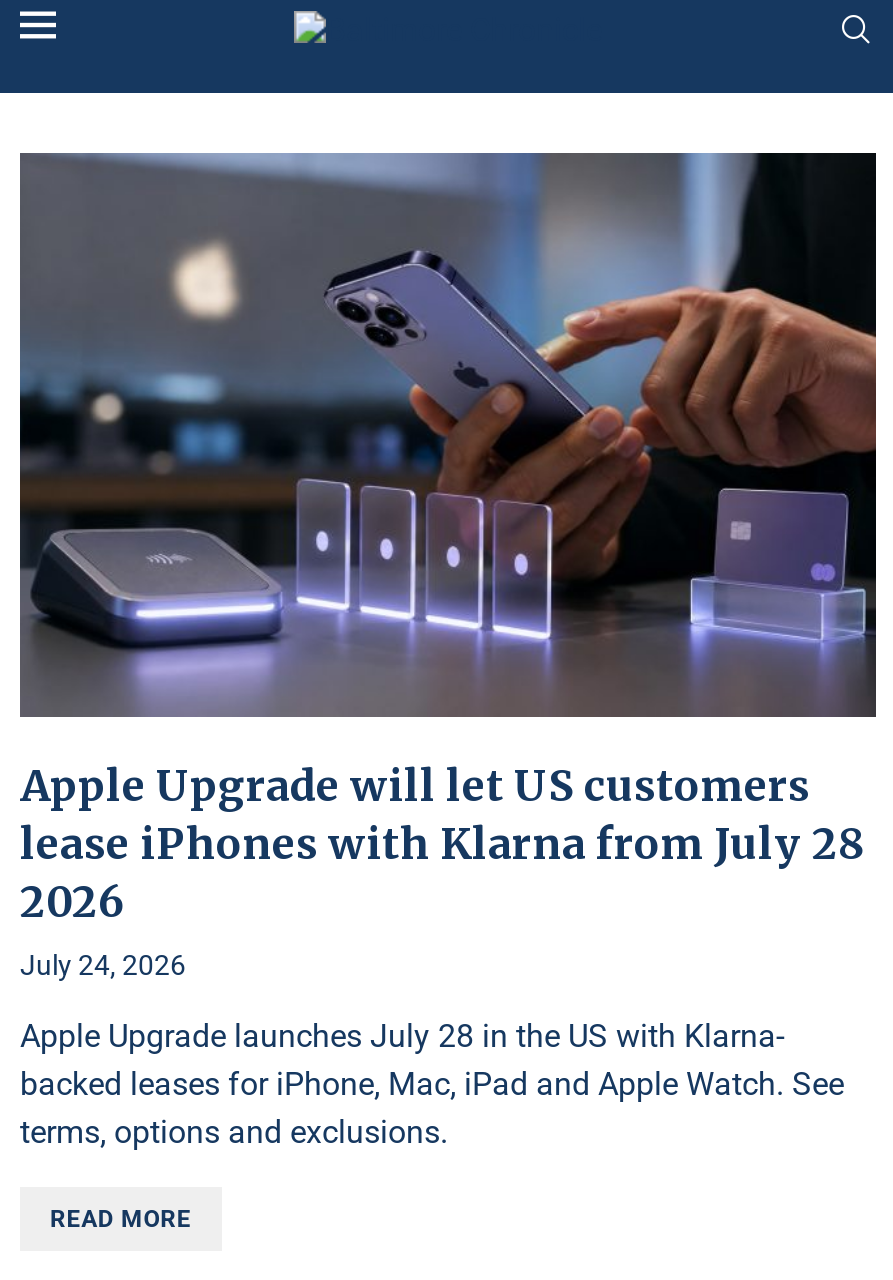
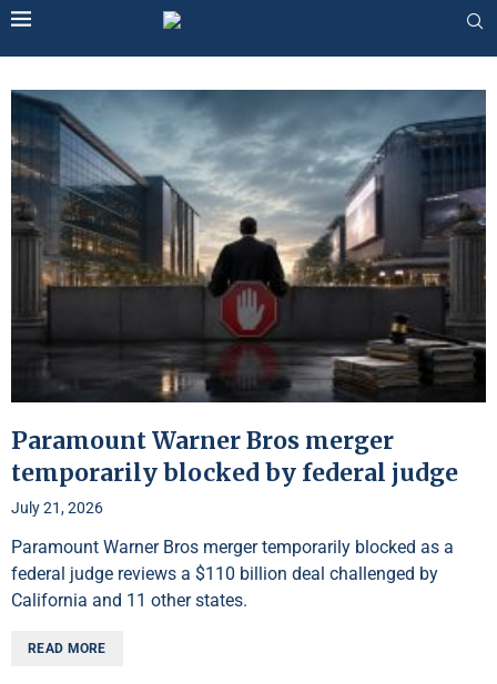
[20,153,878,982] [image] | Apple Upgrade will let US customers | lease iPhones with Klarna from July 28 | 2026 | July 24, 2026 -> [11,89,487,517] [image] | Paramount Warner Bros merger | temporarily blocked by federal judge | July 21, 2026
[20,1018,844,1152] Apple Upgrade launches July 28 in the US with Klarna- | backed leases for iPhone, Mac, iPad and Apple Watch. See | terms, options and exclusions. -> [11,537,454,611] Paramount Warner Bros merger temporarily blocked as a | federal judge reviews a $110 billion deal challenged by | California and 11 other states.

